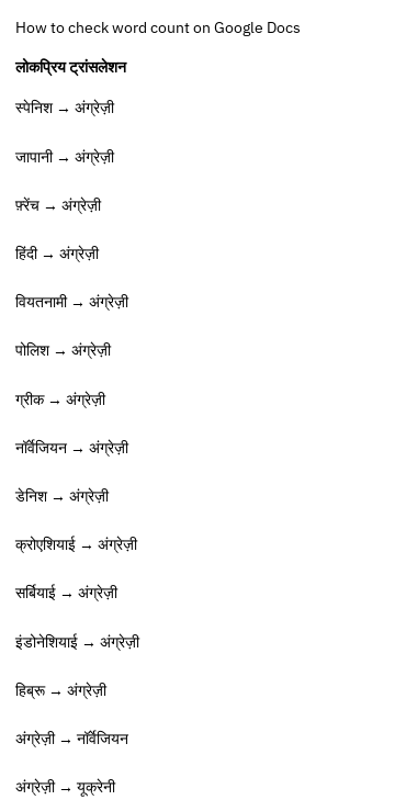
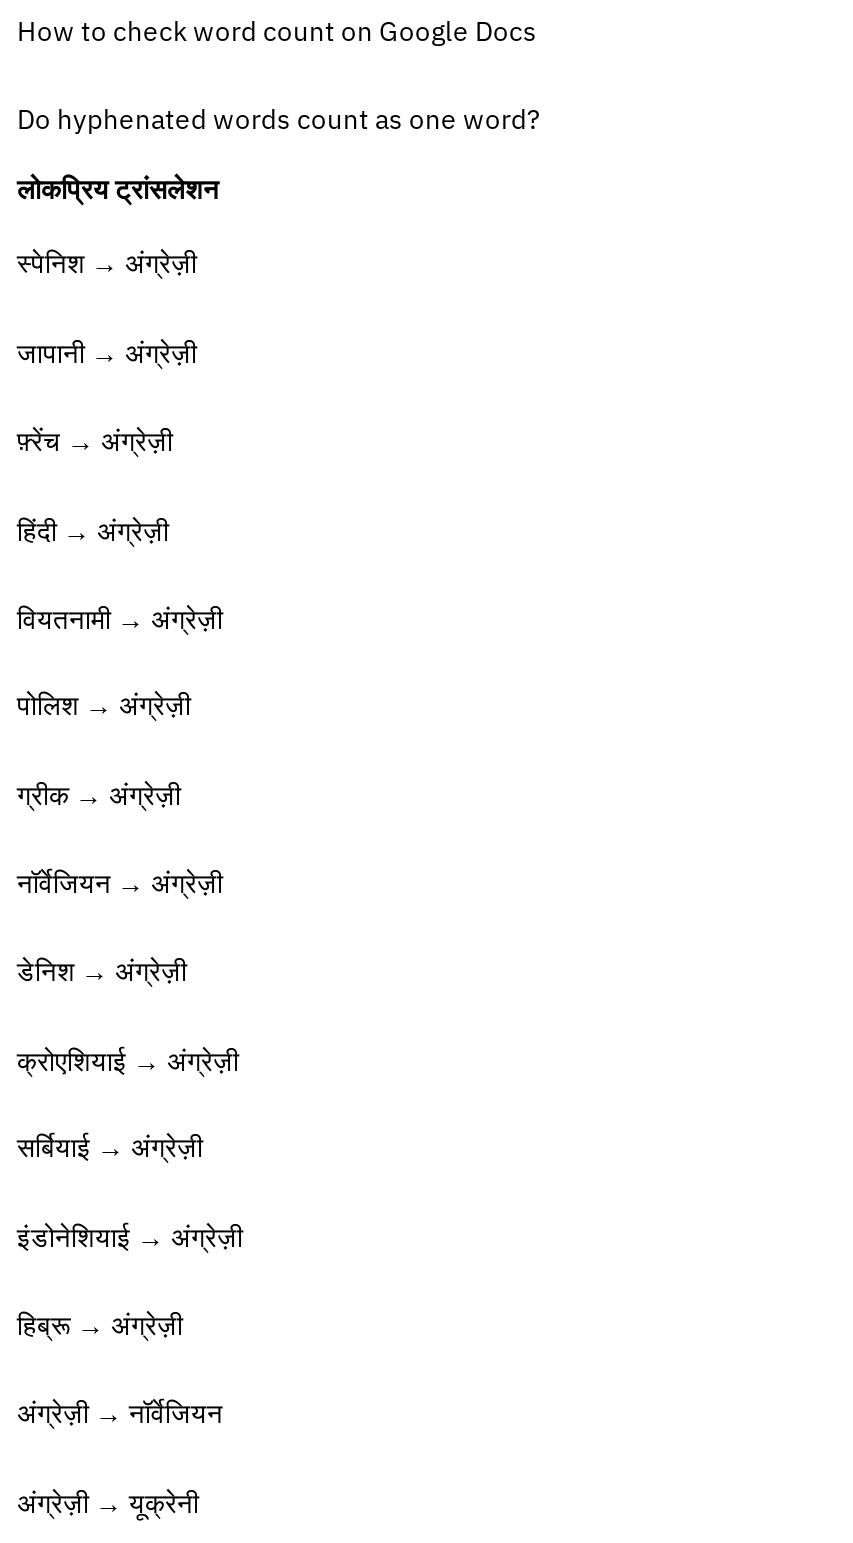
none -> [17,100,541,136] Do hyphenated words count as one word?

